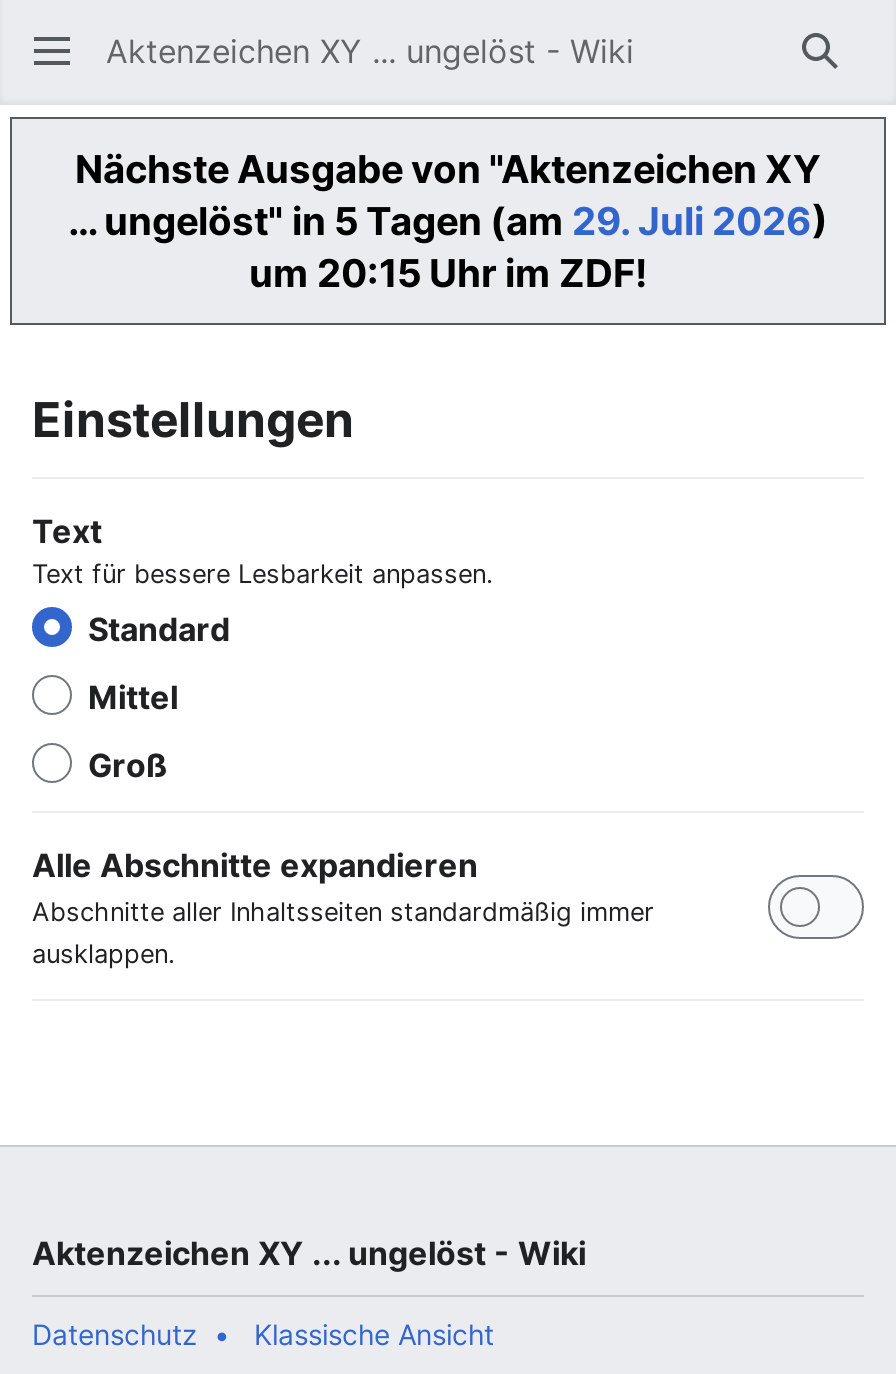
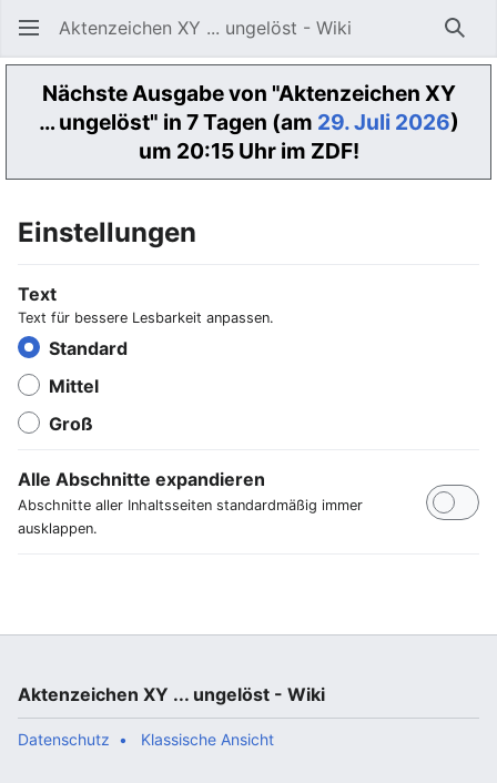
[68,197,828,245] … ungelöst" in 5 Tagen (am 29. Juli 2026) -> [38,109,459,135] … ungelöst" in 7 Tagen (am 29. Juli 2026)

